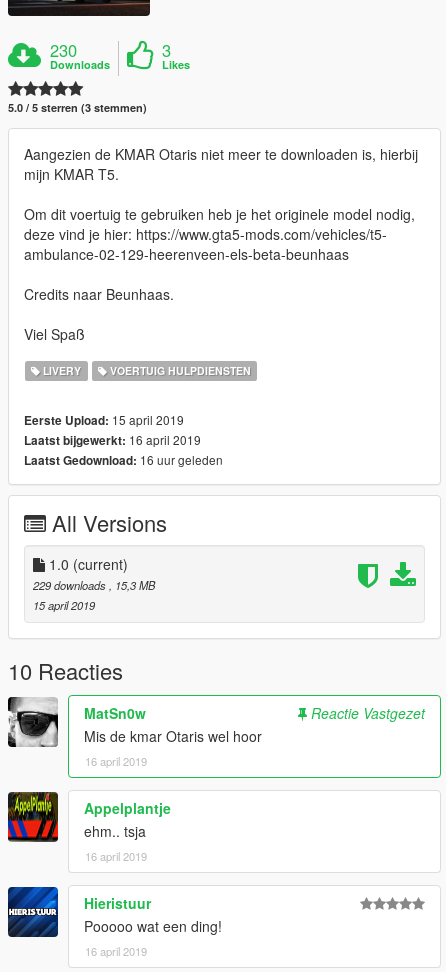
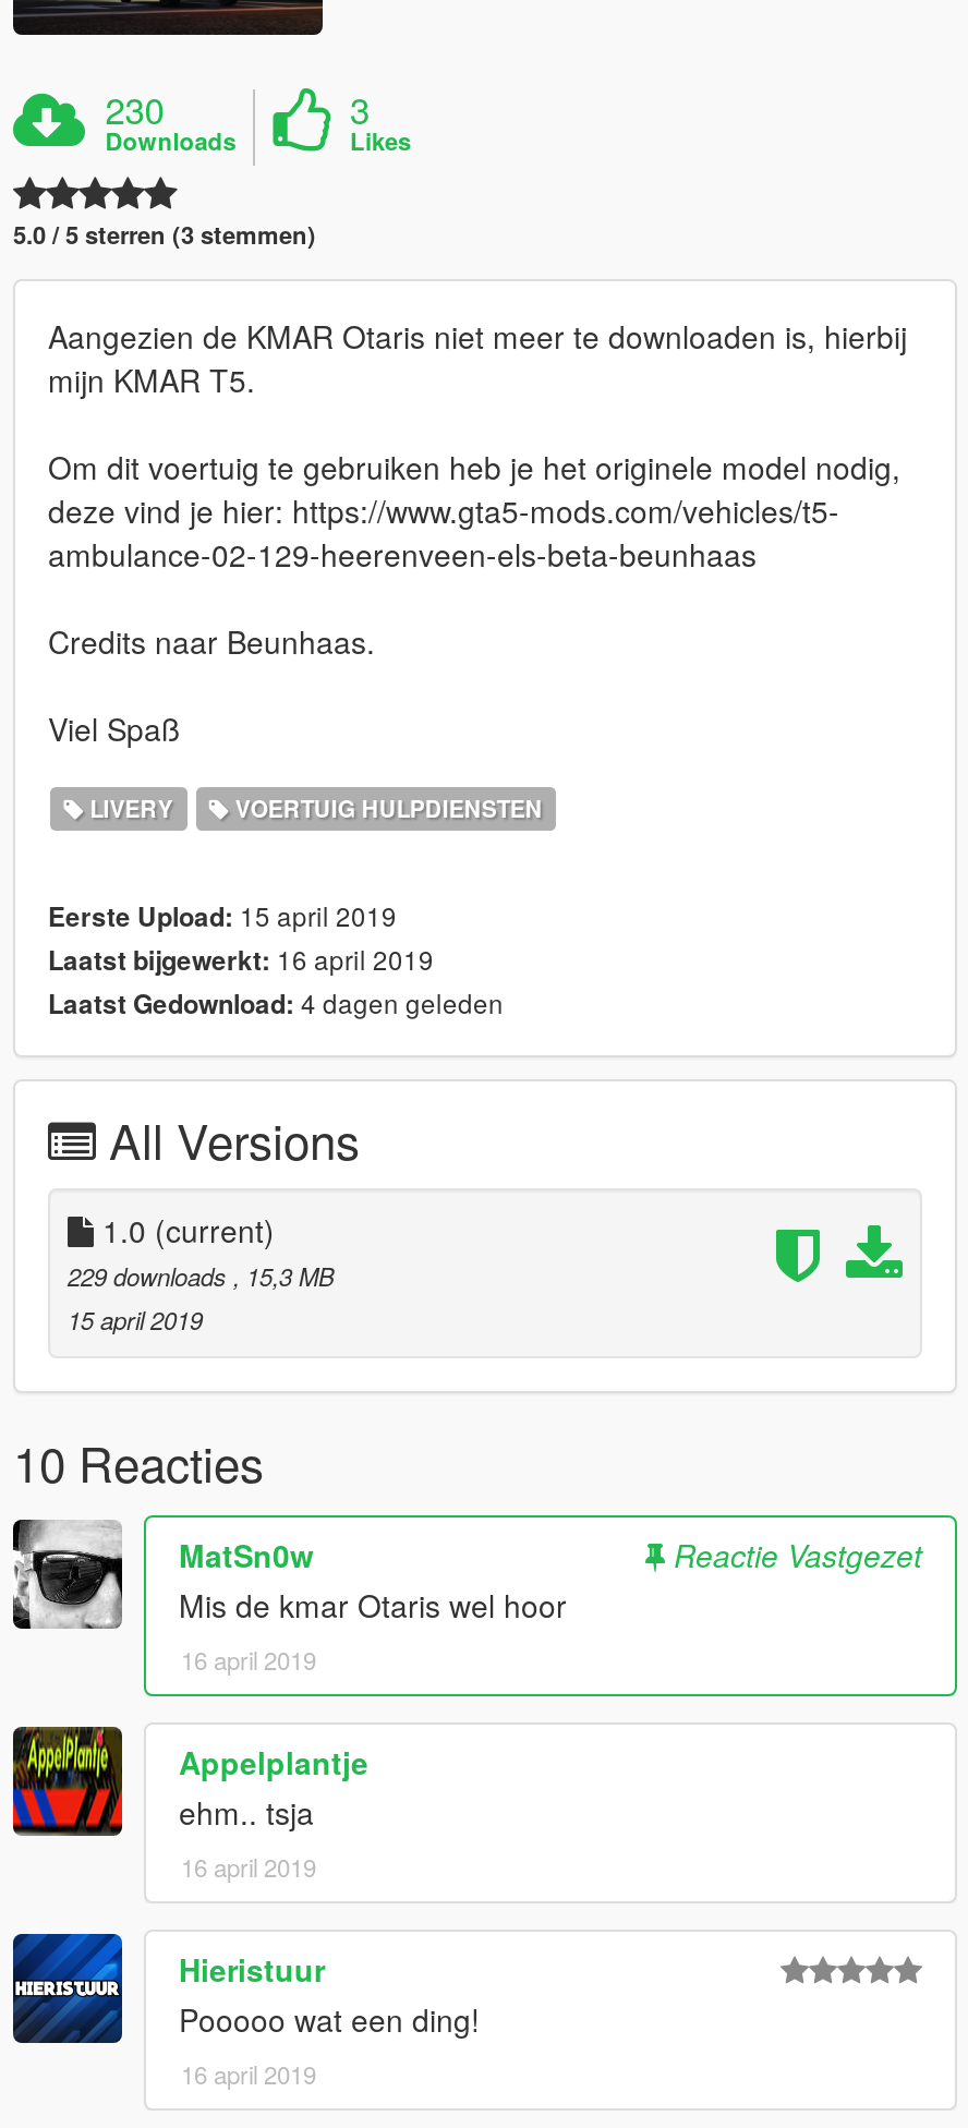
[24,451,223,469] Laatst Gedownload: 16 uur geleden -> [48,983,504,1022] Laatst Gedownload: 4 dagen geleden

